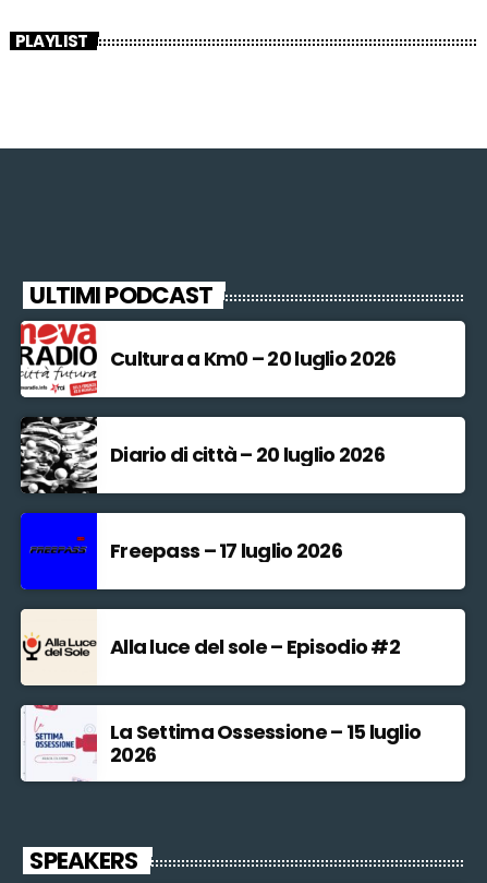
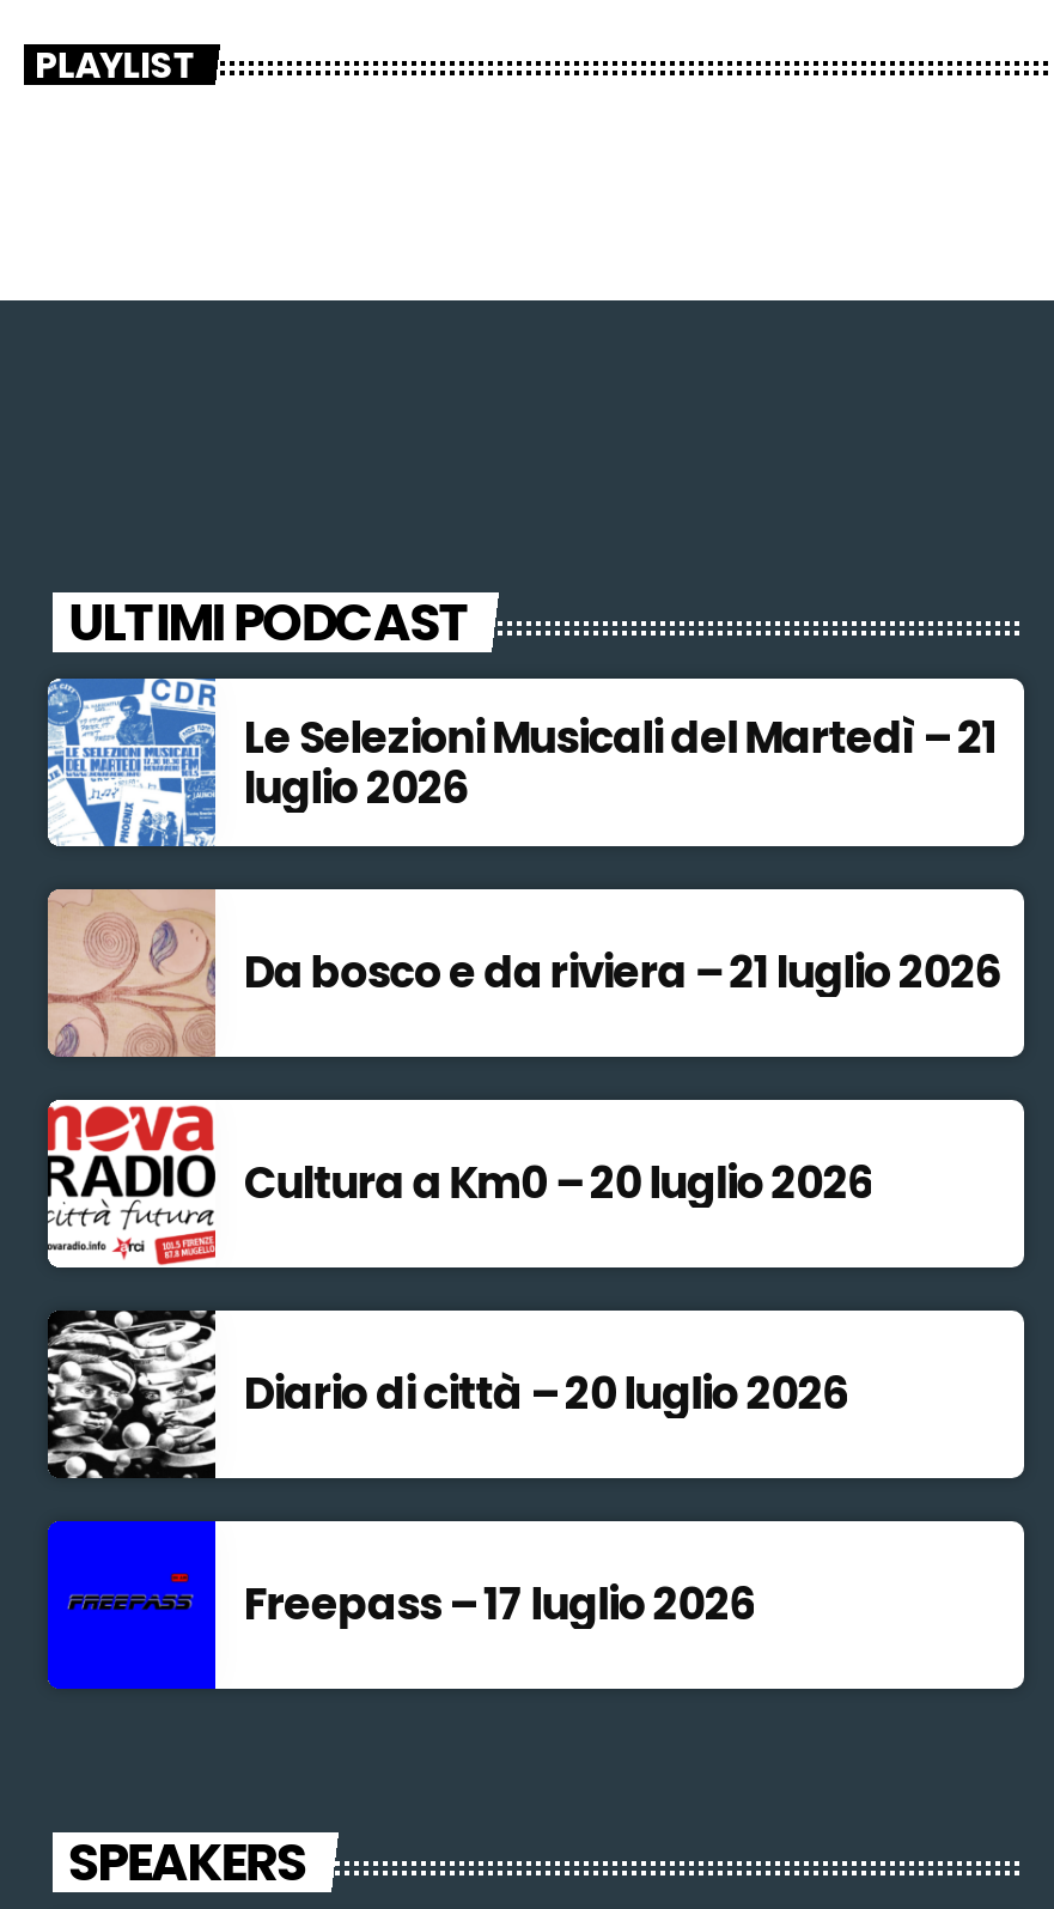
none -> [45,676,999,1003] [image] | Le Selezioni Musicali del Martedì – 21 | luglio 2026 | Da bosco e da riviera – 21 luglio 2026
none -> [45,887,218,1059] [image]
moved [20,321,396,565] -> [45,1100,872,1635]: [image] | Cultura a Km0 – 20 luglio 2026 | Diario di città – 20 luglio 2026 | Freepass – 17 luglio 2026
[20,608,421,768] [image] | Alla luce del sole – Episodio #2 | La Settima Ossessione – 15 luglio | 2026 -> none
[20,704,97,783] [image] -> none

